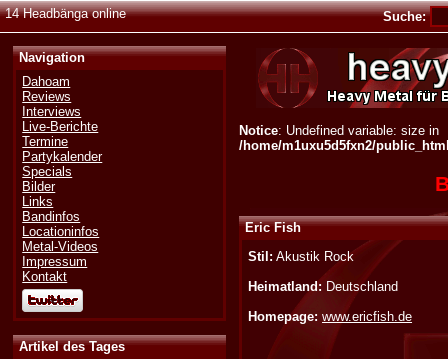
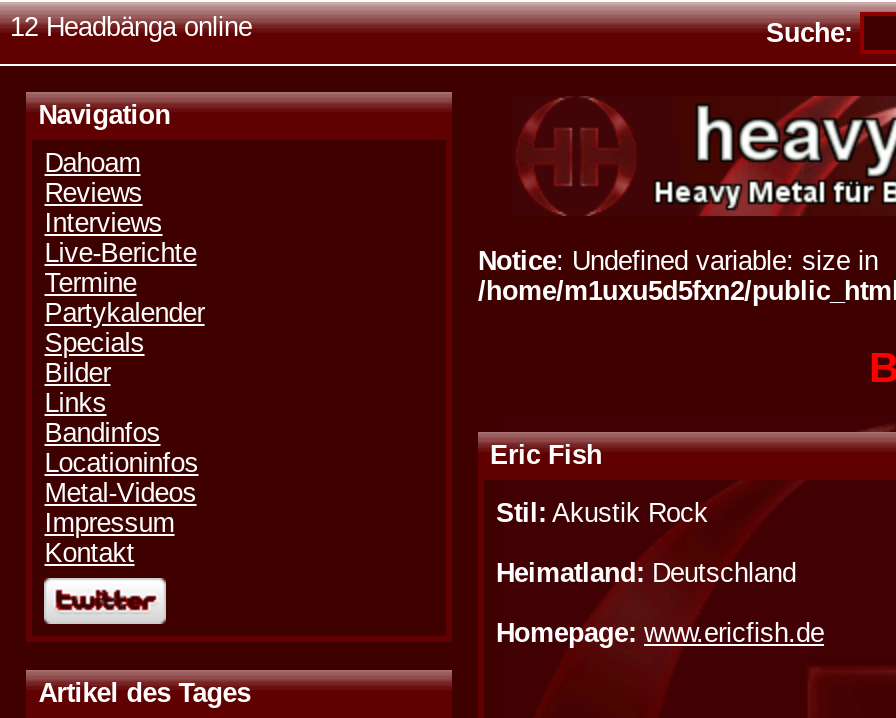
[5,6,126,21] 14 Headbänga online -> [10,12,252,42] 12 Headbänga online

